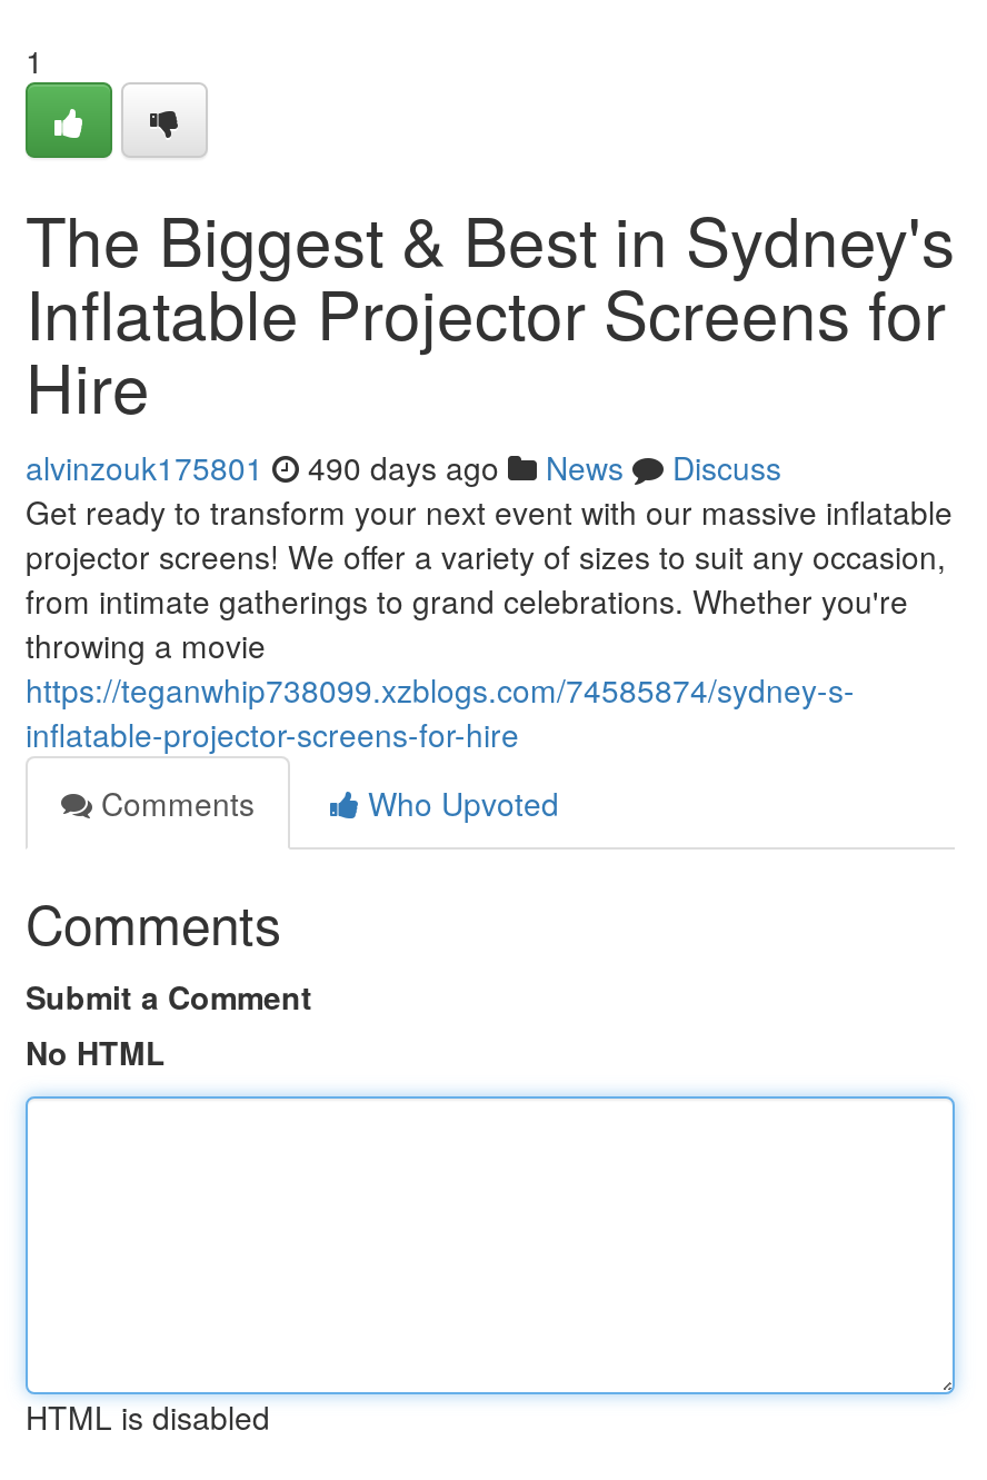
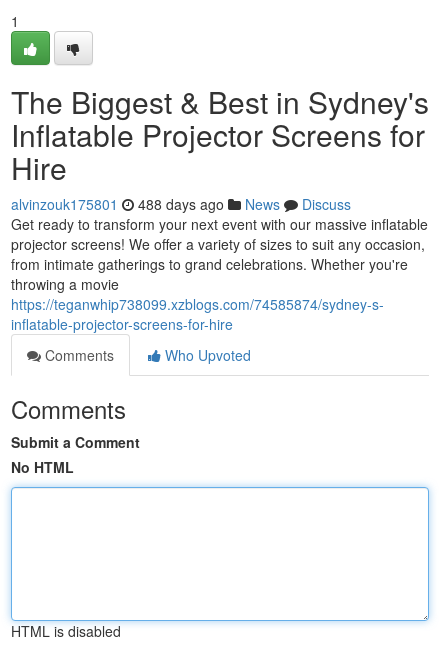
[26,445,781,489] alvinzouk175801 490 days ago News Discuss -> [11,194,351,214] alvinzouk175801 488 days ago News Discuss

